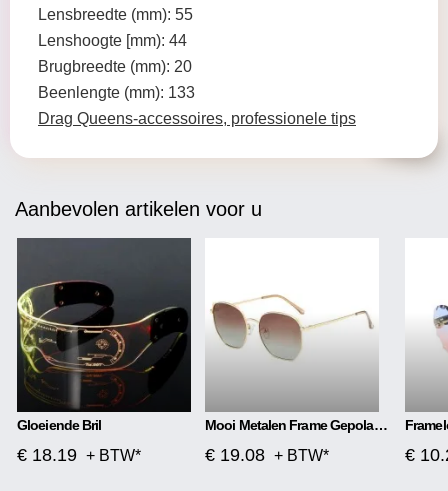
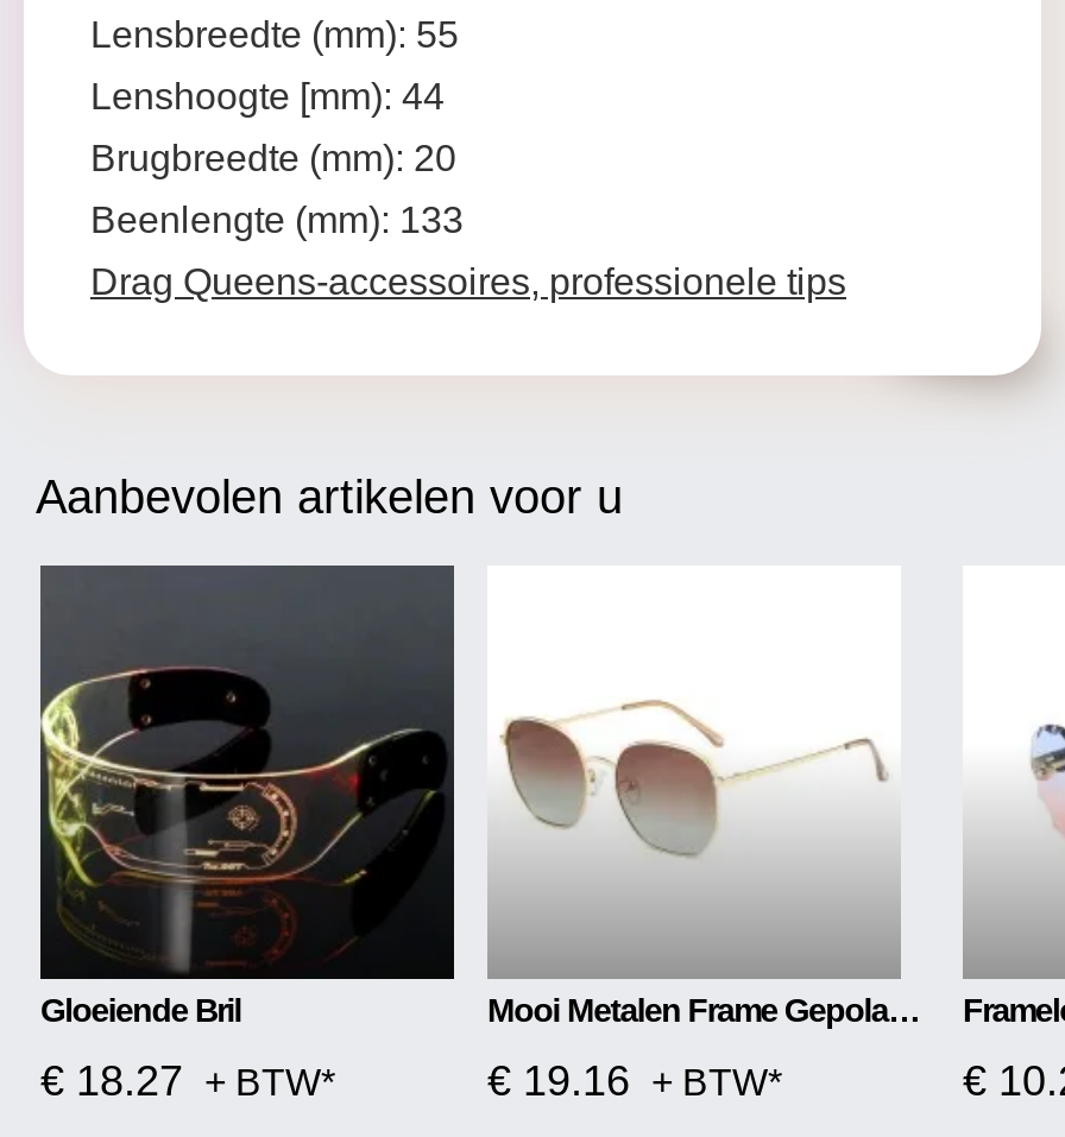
[17,445,141,465] € 18.19 + BTW* -> [40,1057,335,1105] € 18.27 + BTW*
[205,445,329,465] € 19.08 + BTW* -> [487,1057,782,1105] € 19.16 + BTW*

